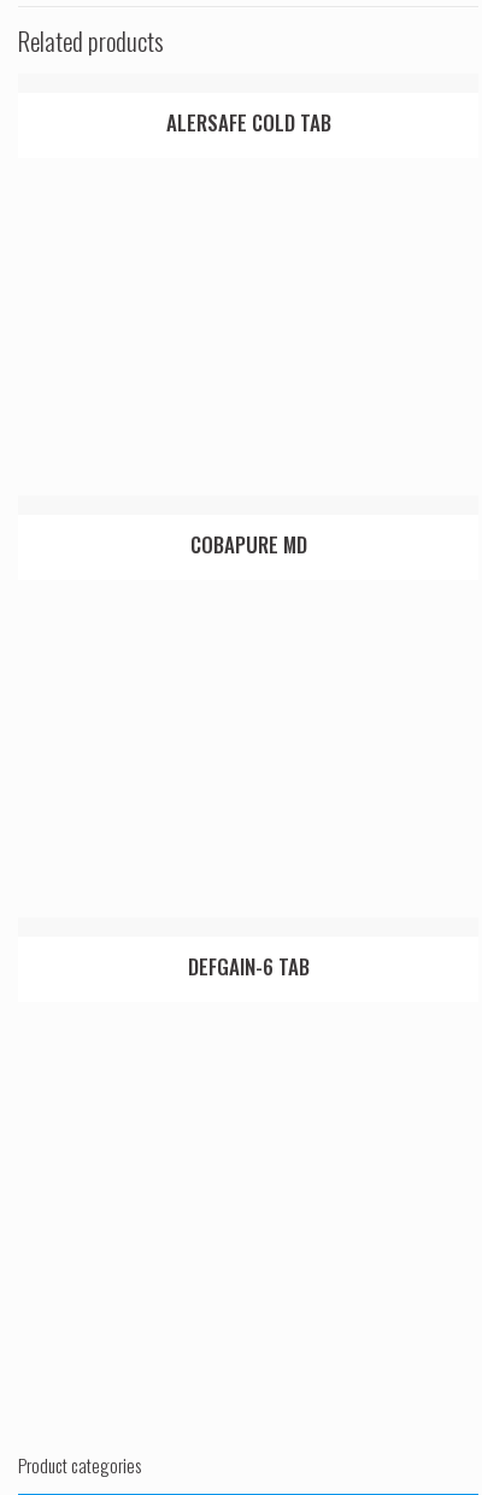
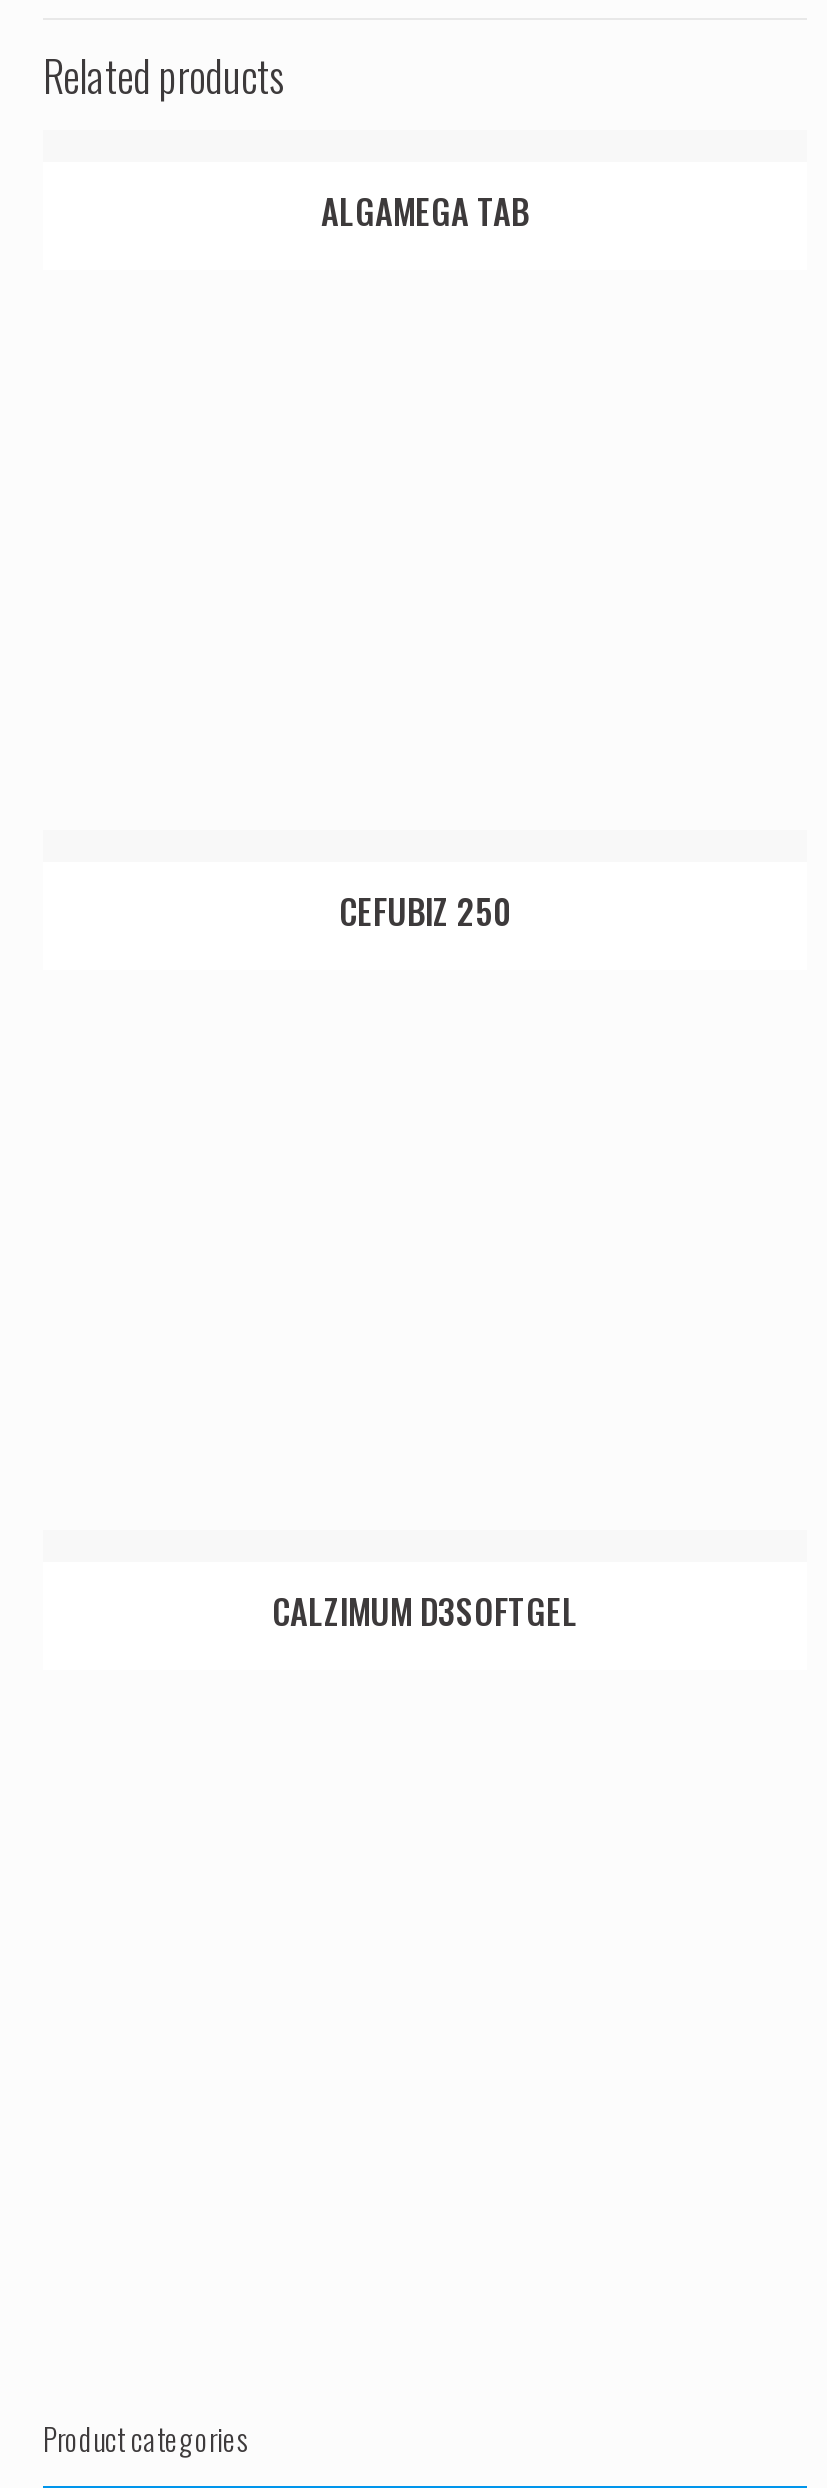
[166,107,331,138] ALERSAFE COLD TAB -> [321,186,529,236] ALGAMEGA TAB
[190,529,307,560] COBAPURE MD -> [339,886,511,936] CEFUBIZ 250
[187,951,309,982] DEFGAIN-6 TAB -> [272,1586,578,1636] CALZIMUM D3SOFTGEL

